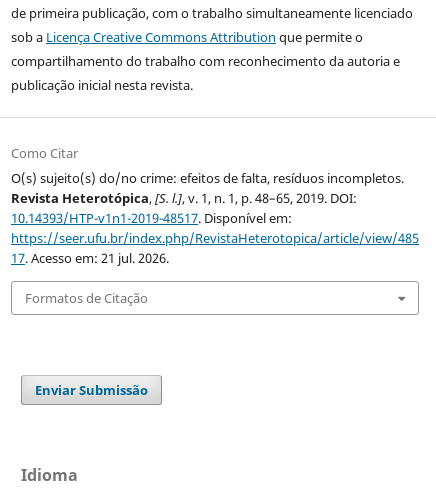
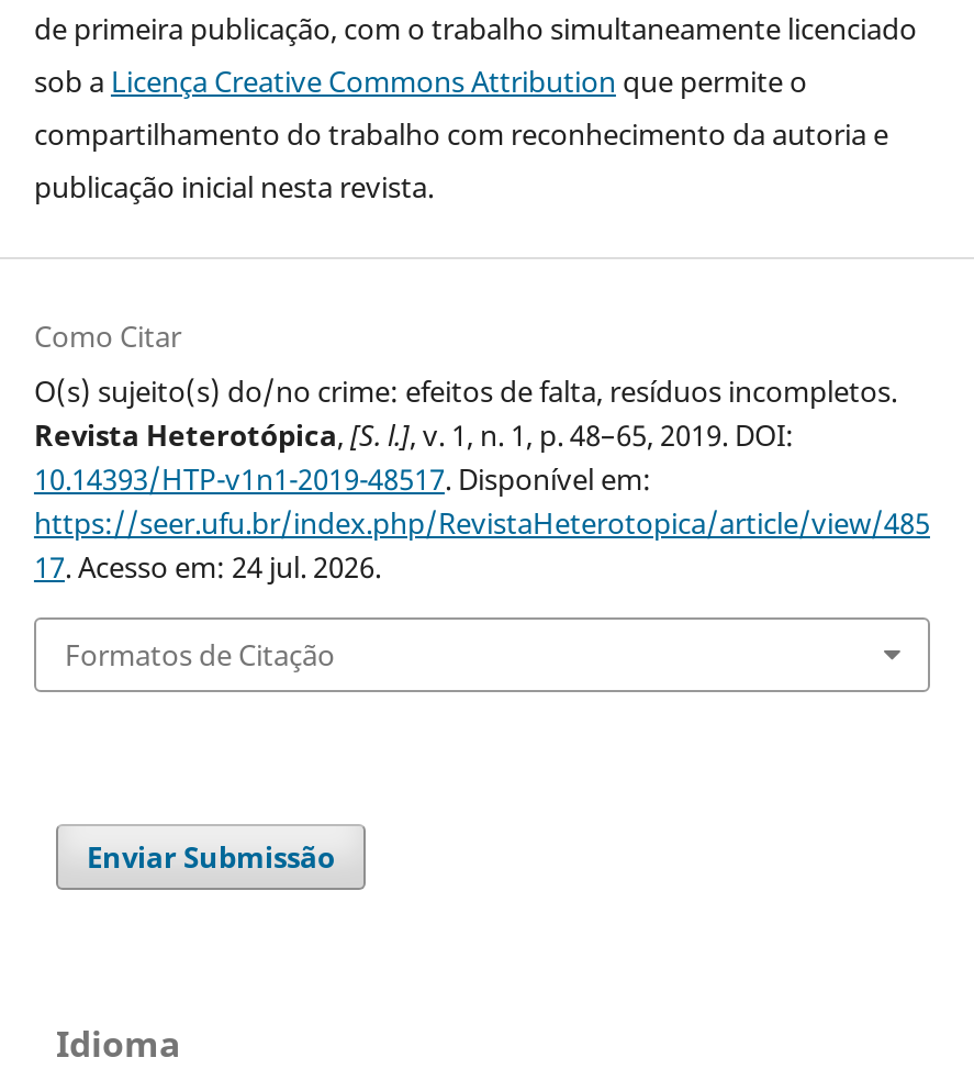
[11,249,169,267] 17. Acesso em: 21 jul. 2026. -> [34,546,381,586] 17. Acesso em: 24 jul. 2026.

